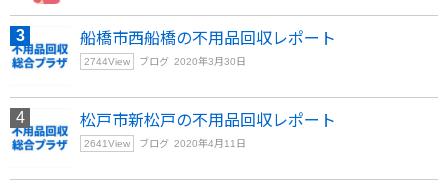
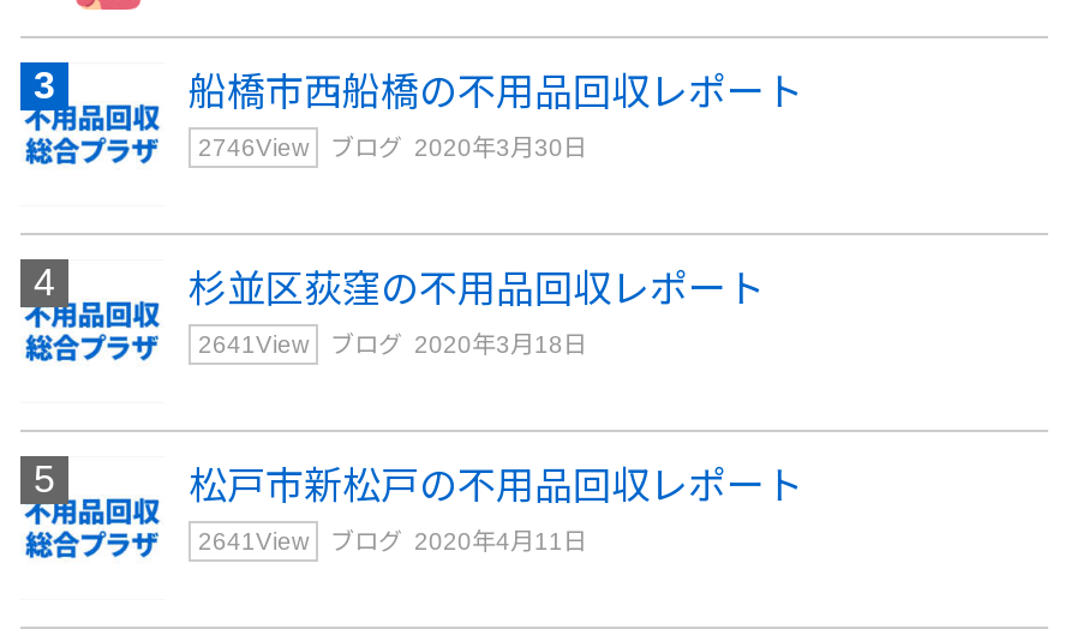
[84,56,246,67] 2744View ブログ 2020年3月30日 -> [198,134,587,160] 2746View ブログ 2020年3月30日
none -> [189,268,765,357] 杉並区荻窪の不用品回収レポート | 2641View | ブログ 2020年3月18日

